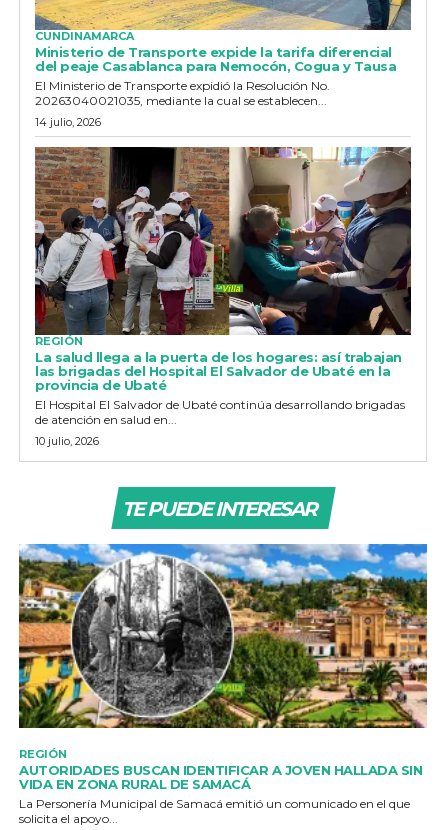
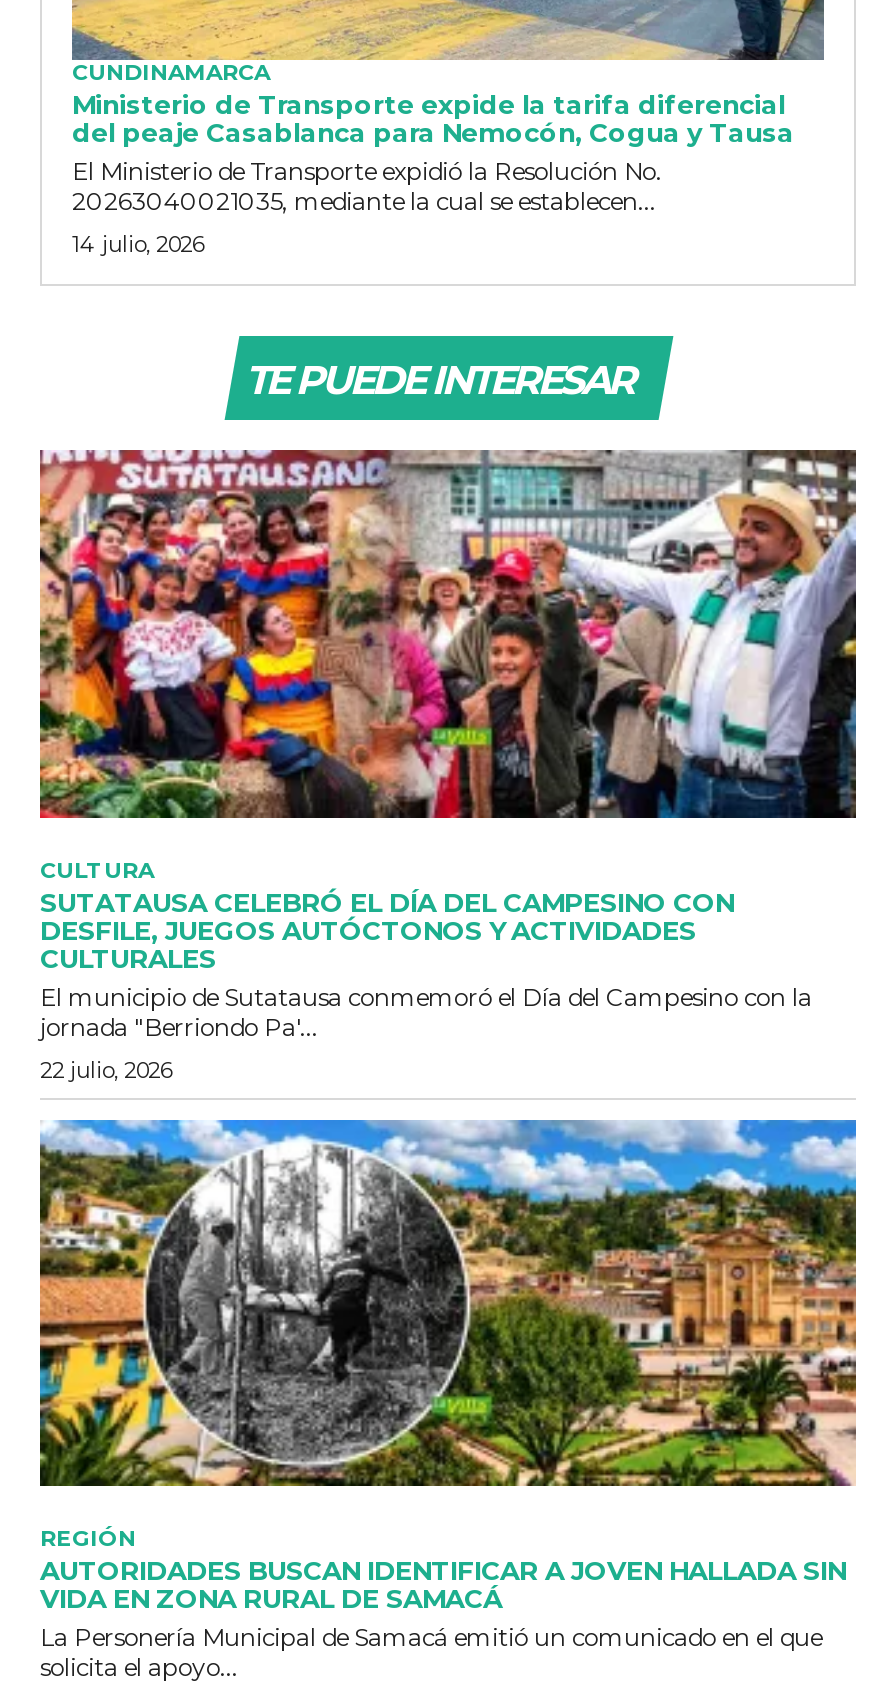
[34,146,411,342] [image] -> [38,448,858,820] [image]
[35,334,405,448] REGIÓN | La salud llega a la puerta de los hogares: así trabajan | las brigadas del Hospital El Salvador de Ubaté en la | provincia de Ubaté | El Hospital El Salvador de Ubaté continúa desarrollando brigadas | de atención en salud en... | 10 julio, 2026 -> none
moved [121,497,315,521] -> [245,356,633,404]: TE PUEDE INTERESAR
none -> [40,855,812,1083] CULTURA | SUTATAUSA CELEBRÓ EL DÍA DEL CAMPESINO CON | DESFILE, JUEGOS AUTÓCTONOS Y ACTIVIDADES | CULTURALES | El municipio de Sutatausa conmemoró el Día del Campesino con la | jornada "Berriondo Pa'... | 22 julio, 2026

